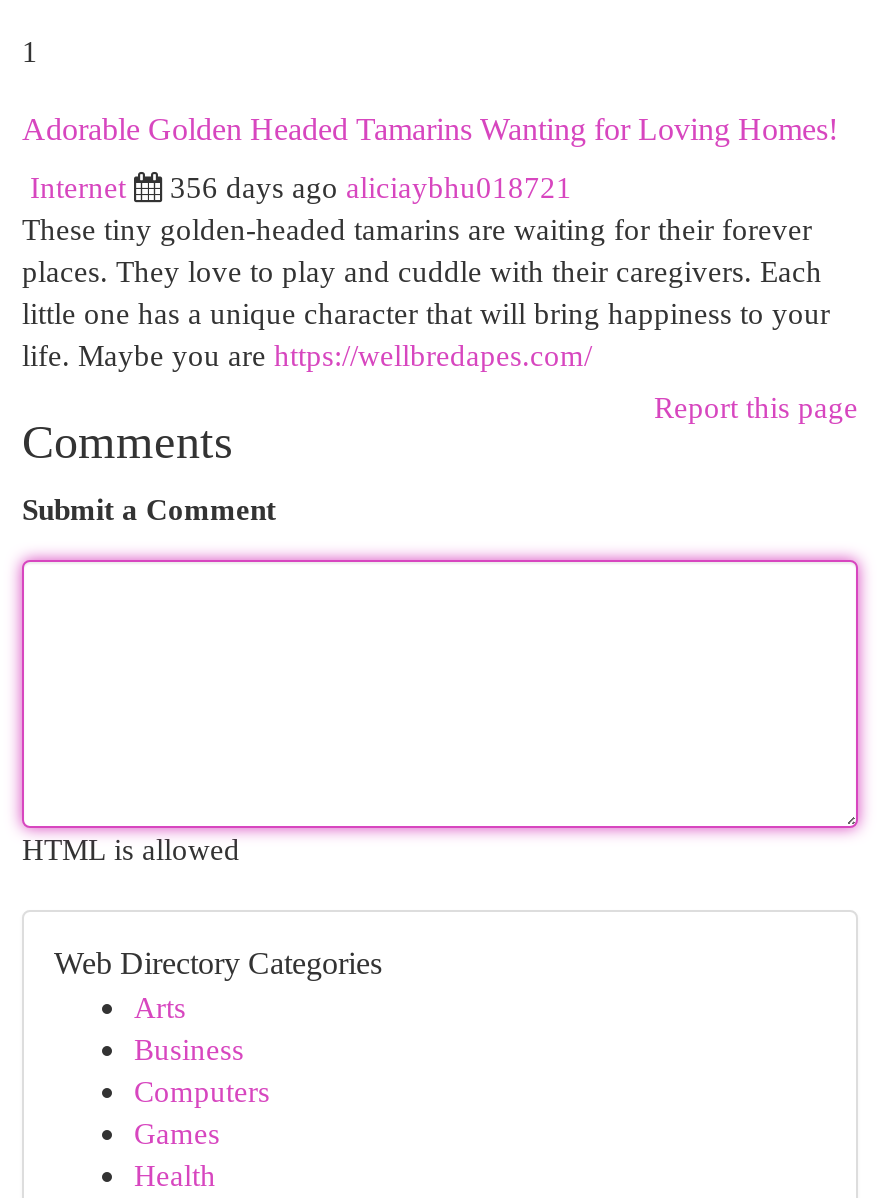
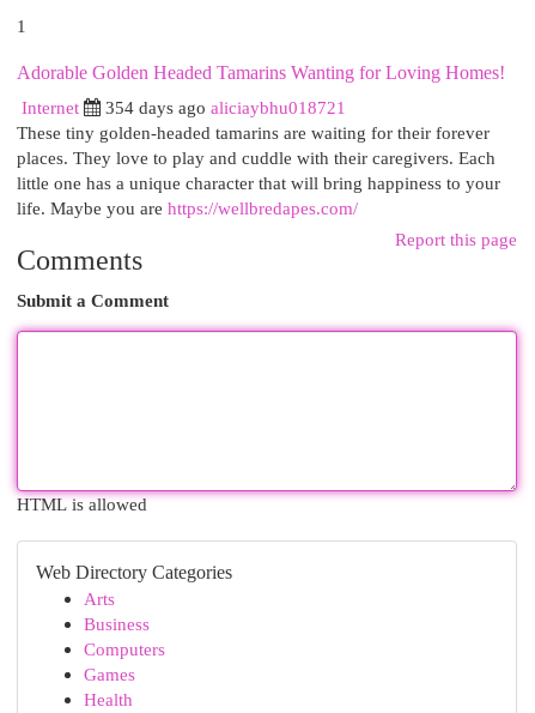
[170,170,572,204] 356 days ago aliciaybhu018721 -> [105,97,346,117] 354 days ago aliciaybhu018721

